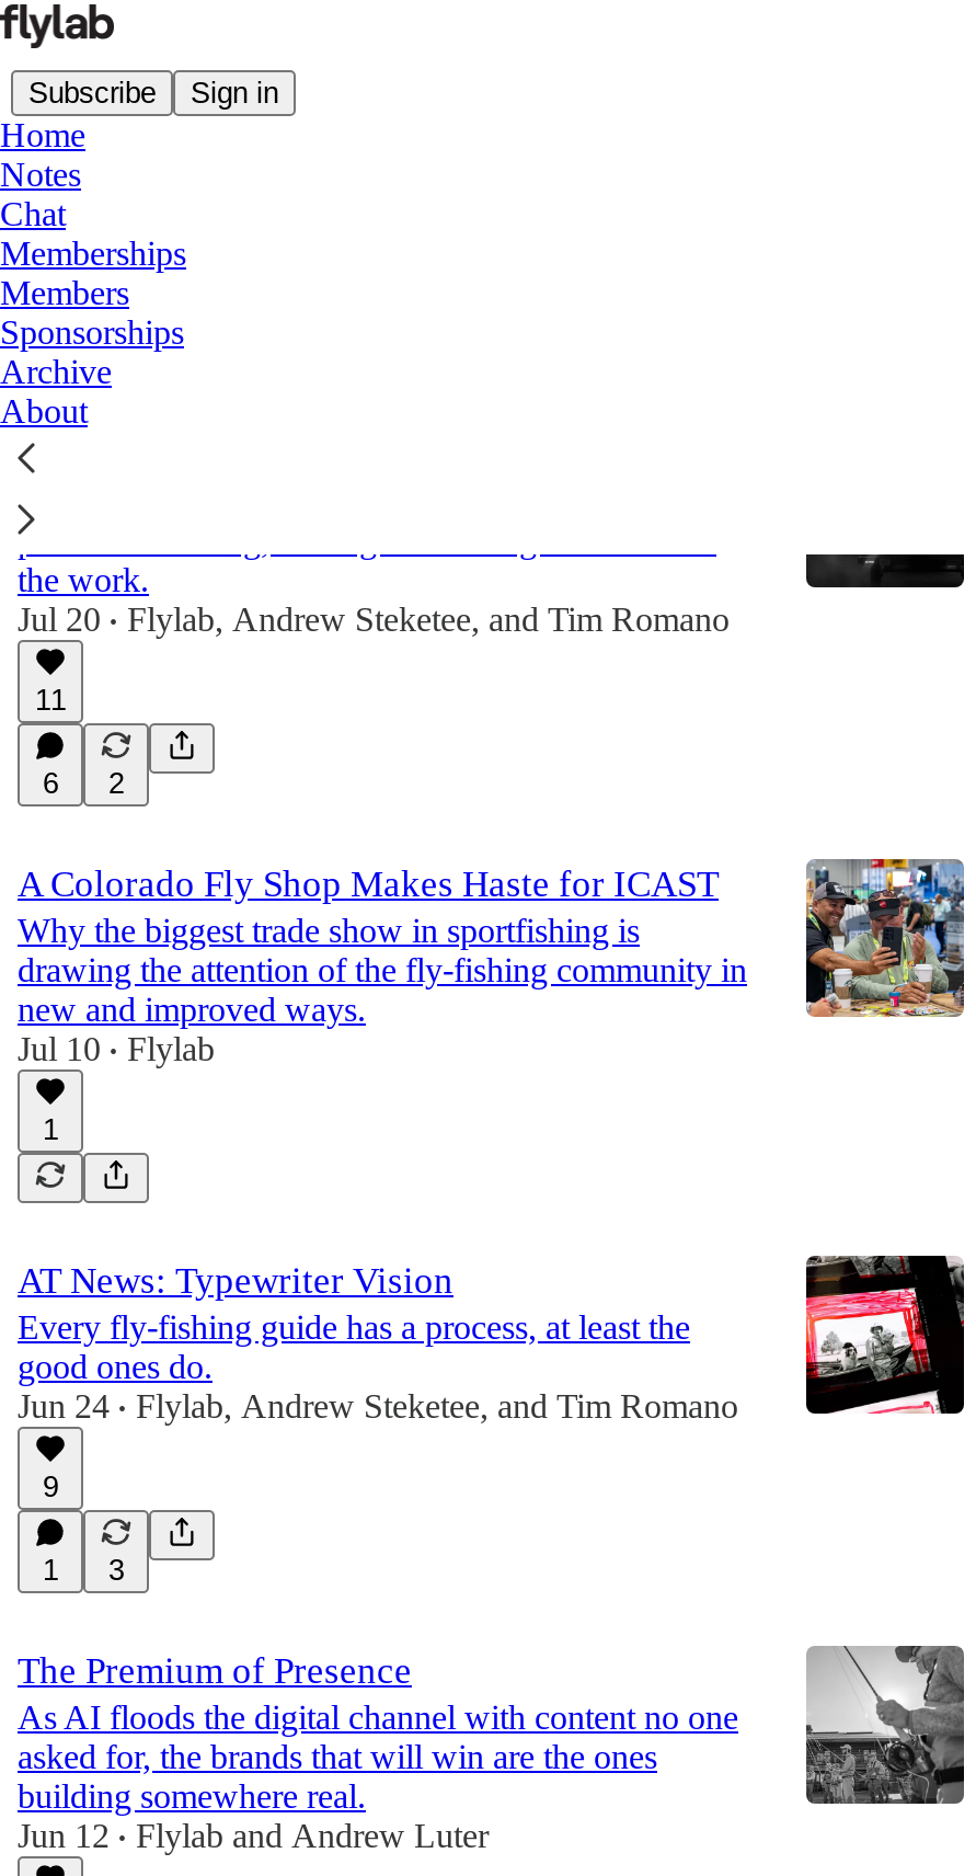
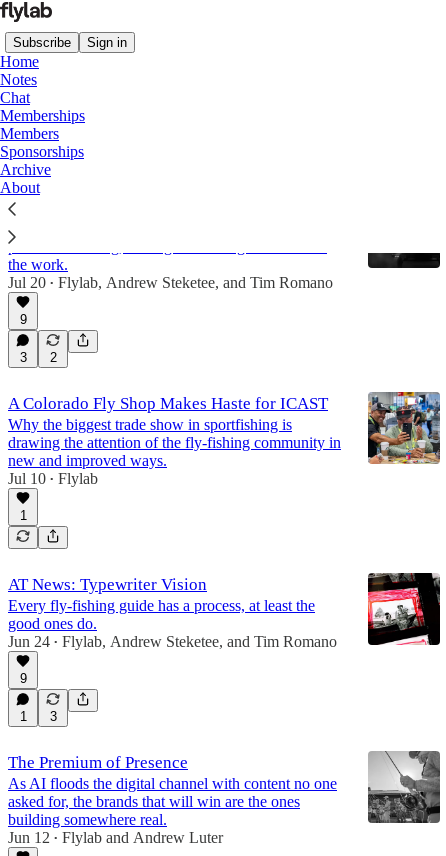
[35,684,66,716] 11 -> [19,312,26,327] 9
[43,767,124,800] 6 2 -> [19,350,56,365] 3 2

